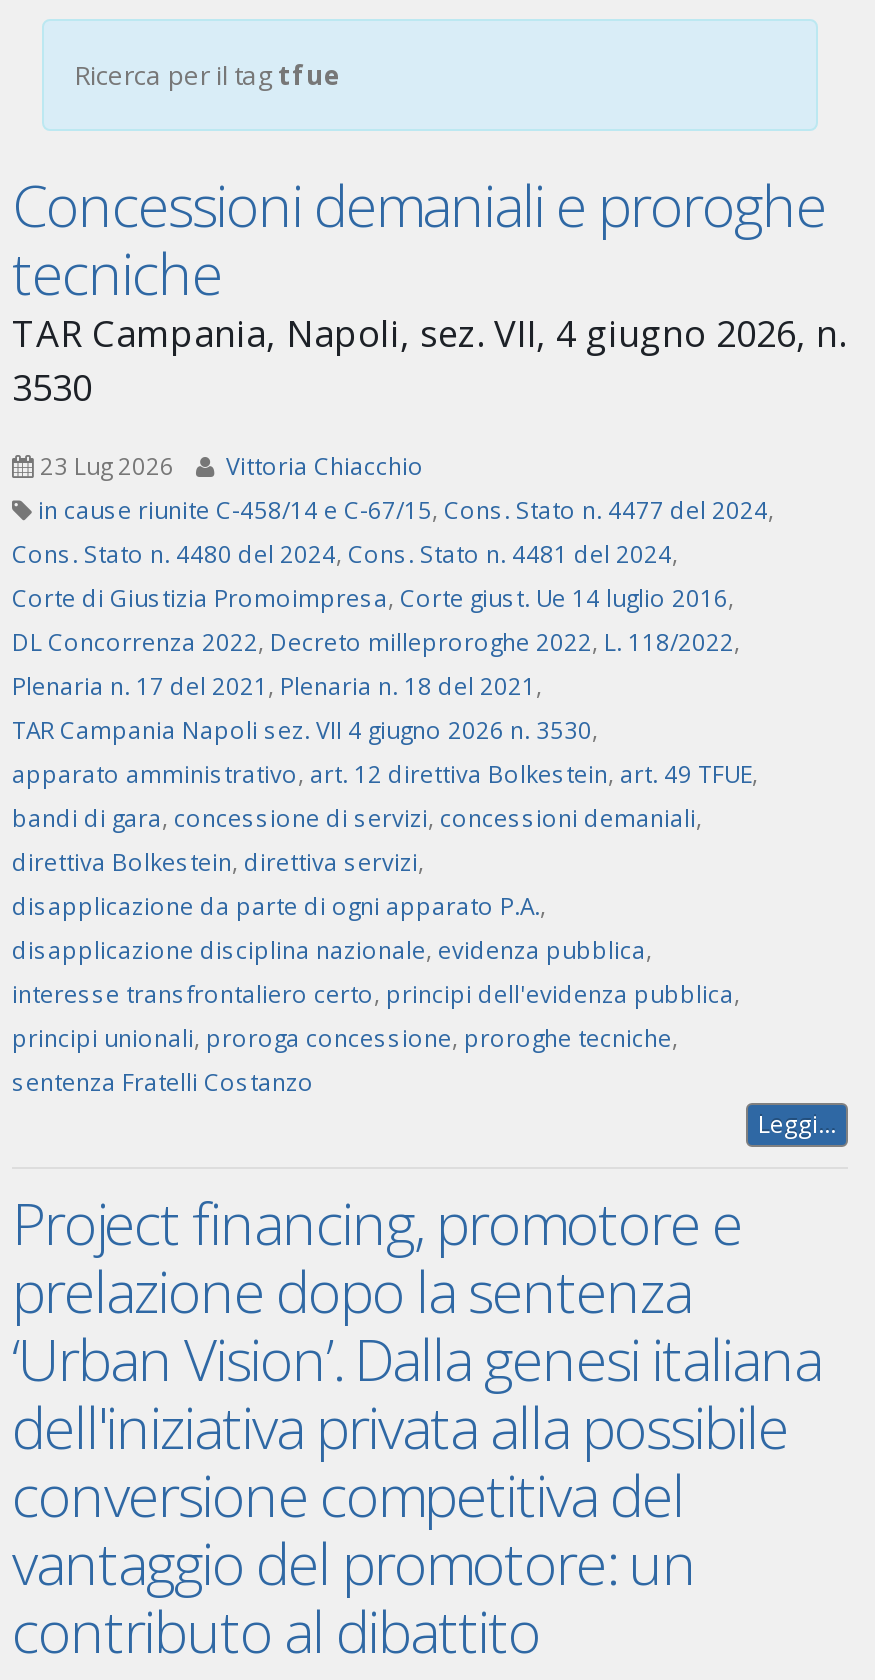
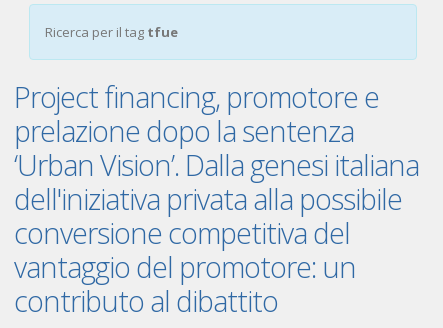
[12,165,846,1141] Concessioni demaniali e proroghe | tecniche | TAR Campania, Napoli, sez. VII, 4 giugno 2026, n. | 3530 | 23 Lug 2026 | Vittoria Chiacchio | in cause riunite C-458/14 e C-67/15, Cons. Stato n. 4477 del 2024, | Cons. Stato n. 4480 del 2024, Cons. Stato n. 4481 del 2024, | Corte di Giustizia Promoimpresa, Corte giust. Ue 14 luglio 2016, | DL Concorrenza 2022, Decreto milleproroghe 2022, L. 118/2022, | Plenaria n. 17 del 2021, Plenaria n. 18 del 2021, | TAR Campania Napoli sez. VII 4 giugno 2026 n. 3530, | apparato amministrativo, art. 12 direttiva Bolkestein, art. 49 TFUE, | bandi di gara, concessione di servizi, concessioni demaniali, | direttiva Bolkestein, direttiva servizi, | disapplicazione da parte di ogni apparato P.A., | disapplicazione disciplina nazionale, evidenza pubblica, | interesse transfrontaliero certo, principi dell'evidenza pubblica, | principi unionali, proroga concessione, proroghe tecniche, | sentenza Fratelli Costanzo | Leggi... -> none

